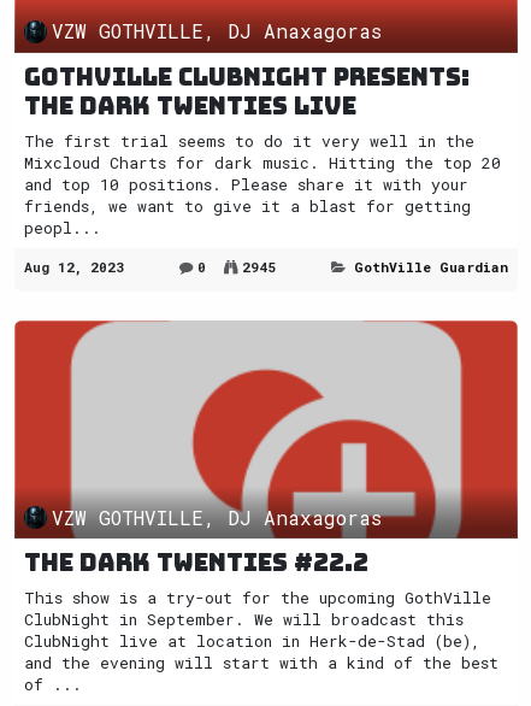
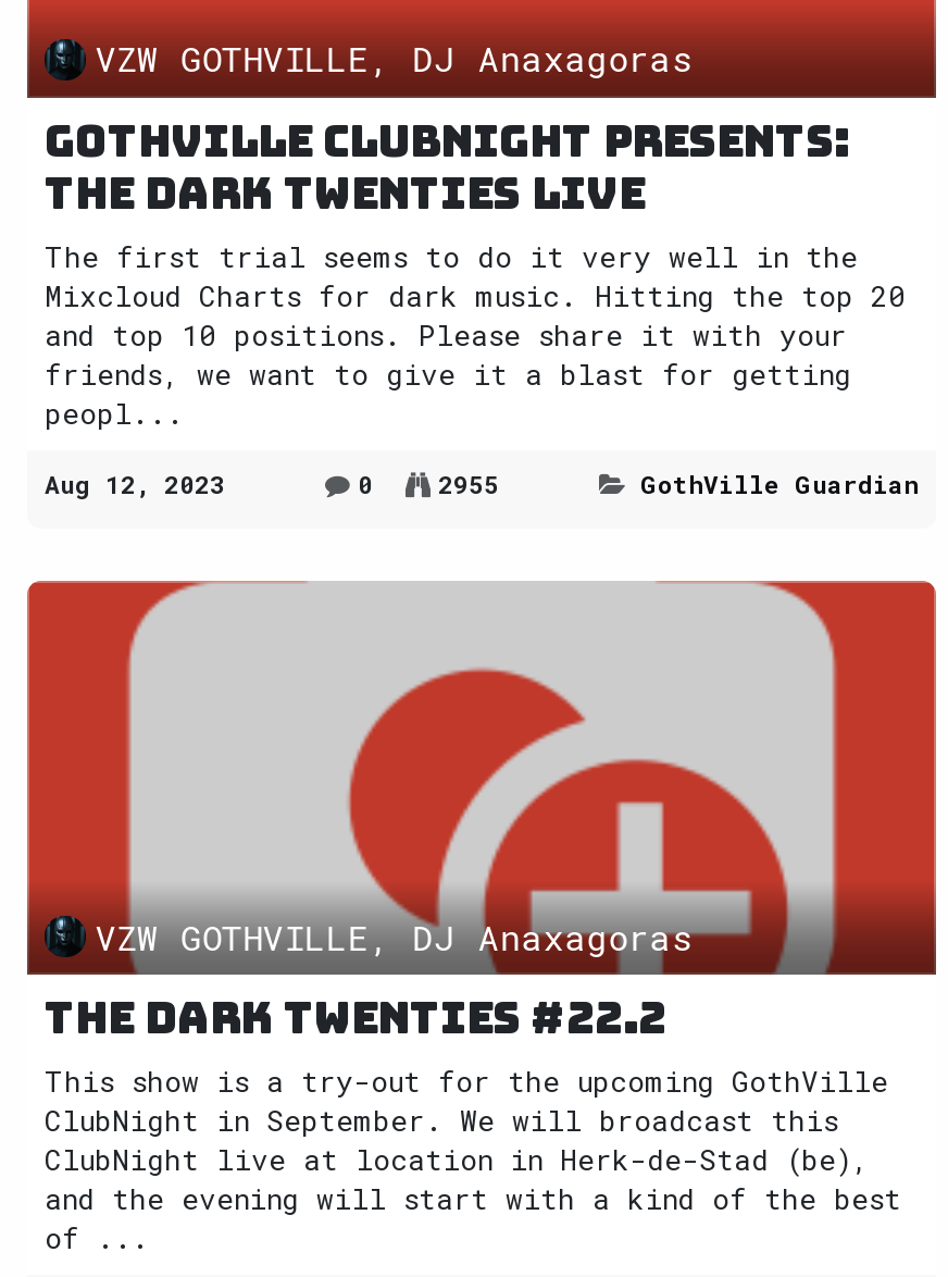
[197,258,276,276] 0 2945 -> [358,468,499,500] 0 2955

